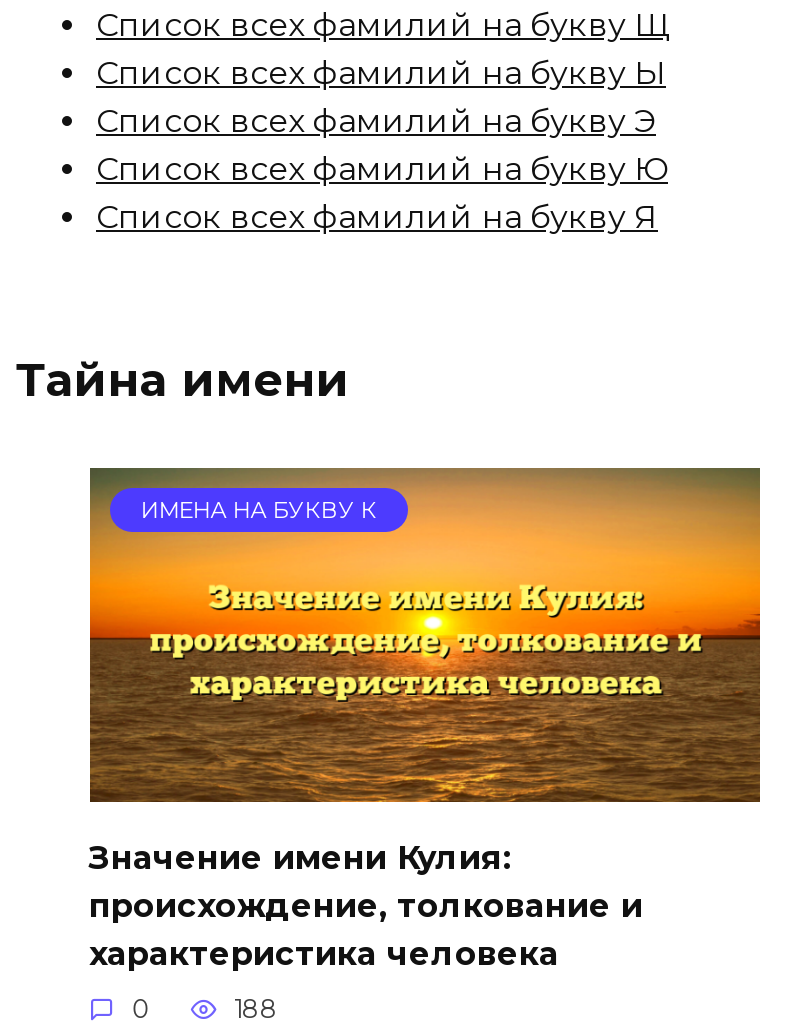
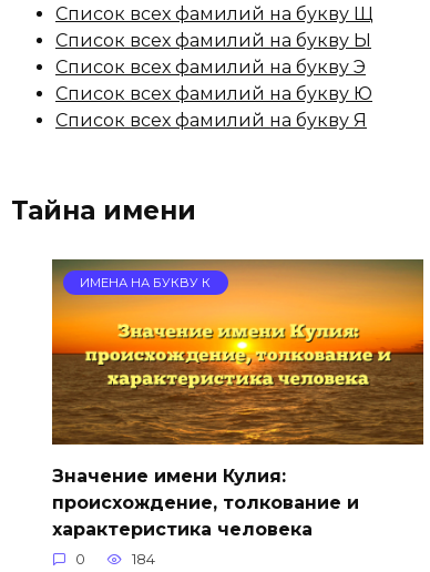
[234,995,278,1025] 188 -> [132,551,155,568] 184

